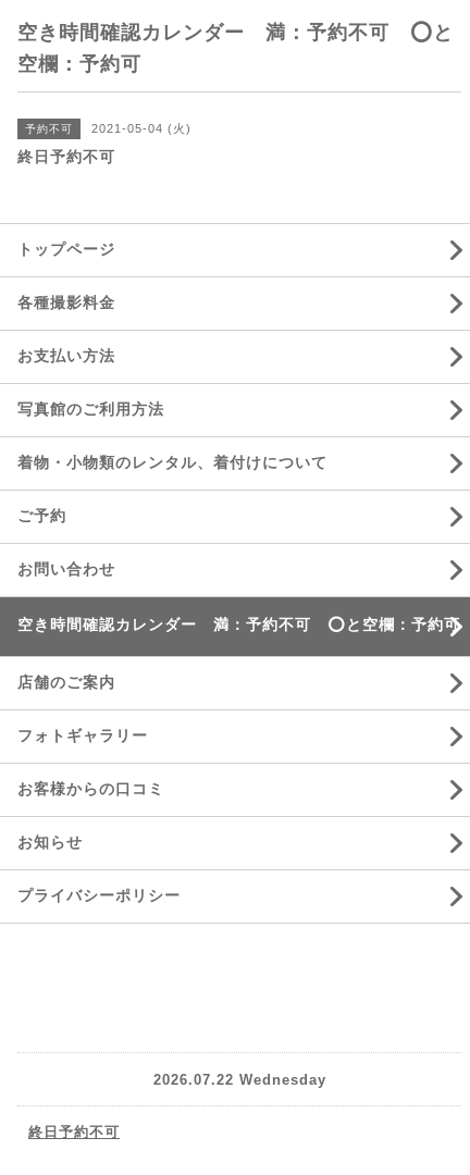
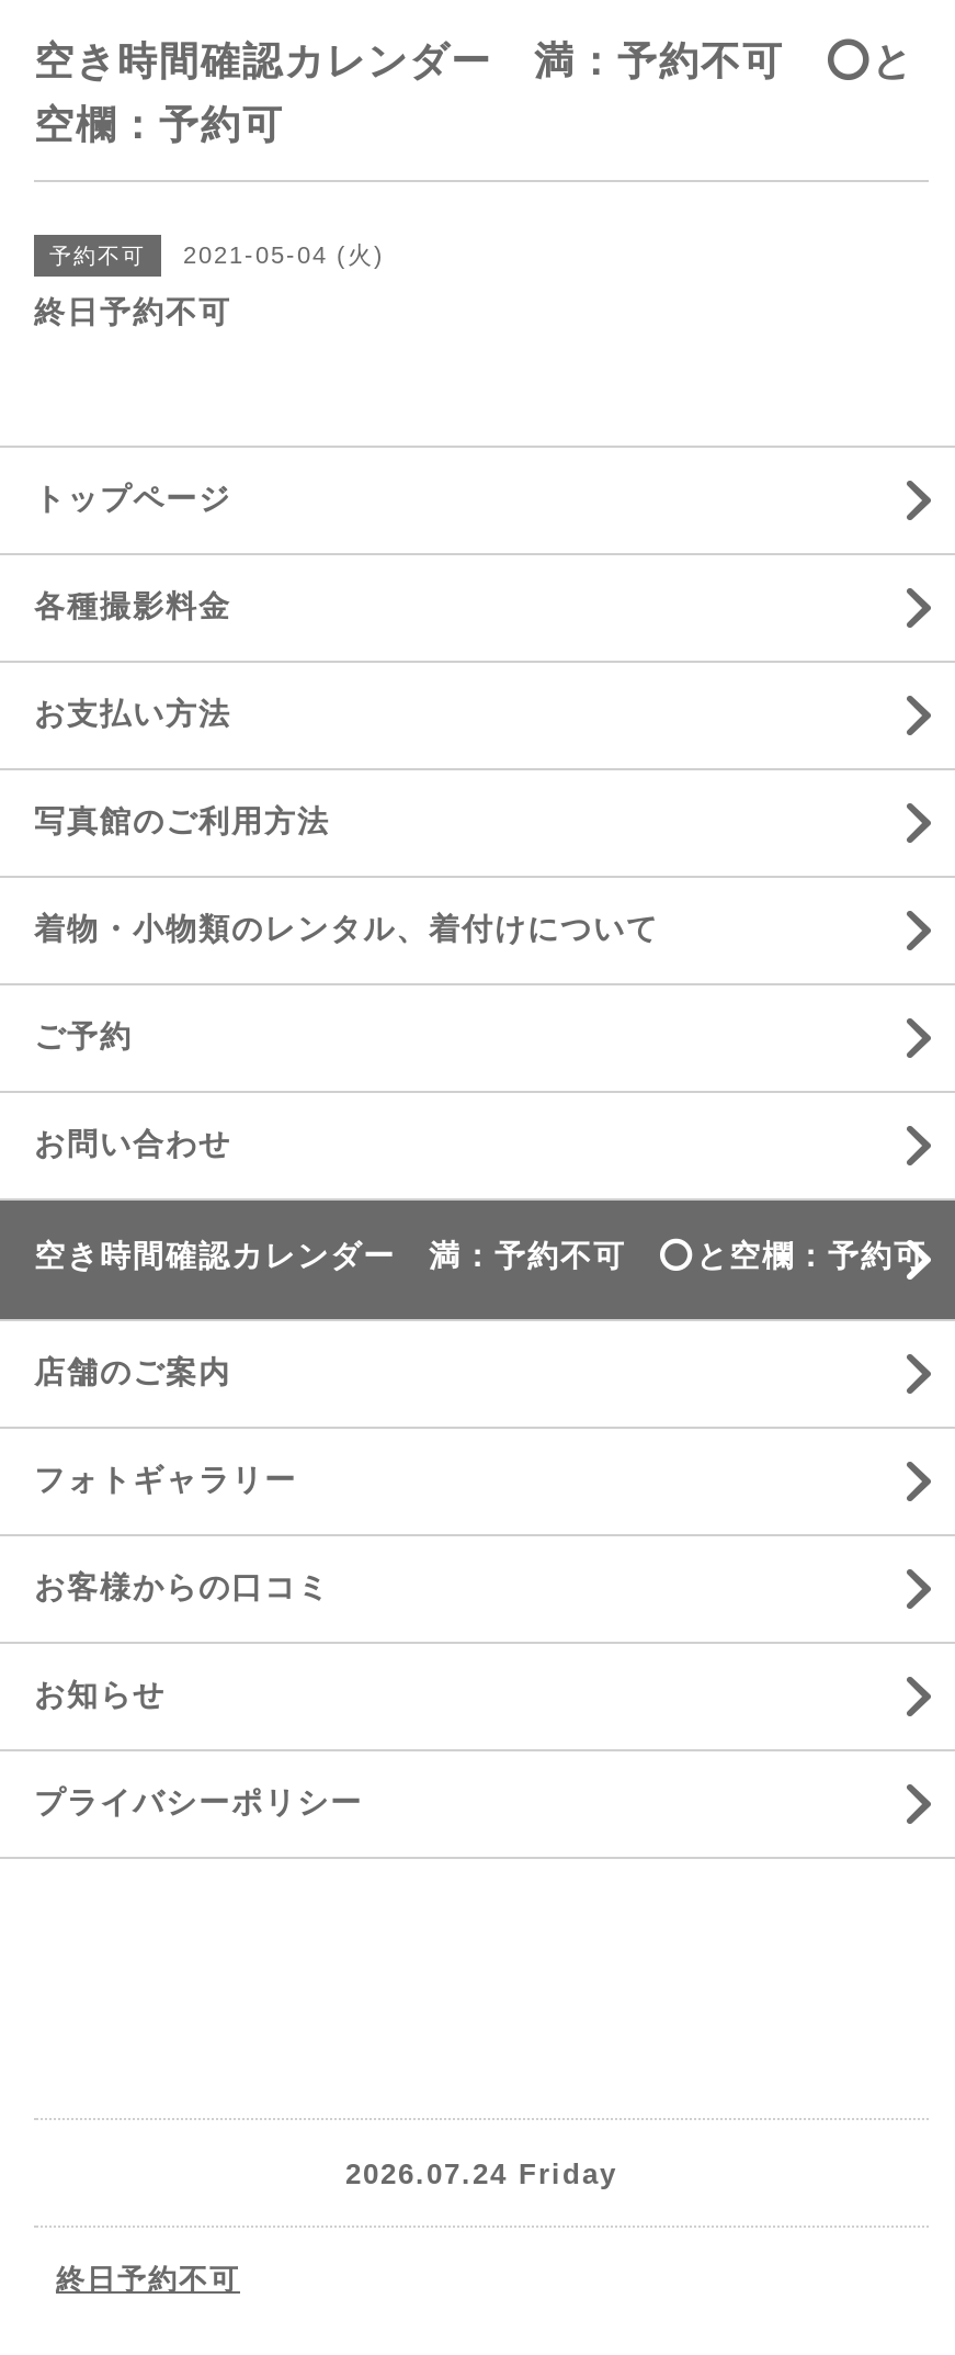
[153,1071,326,1087] 2026.07.22 Wednesday -> [345,2156,617,2189] 2026.07.24 Friday

